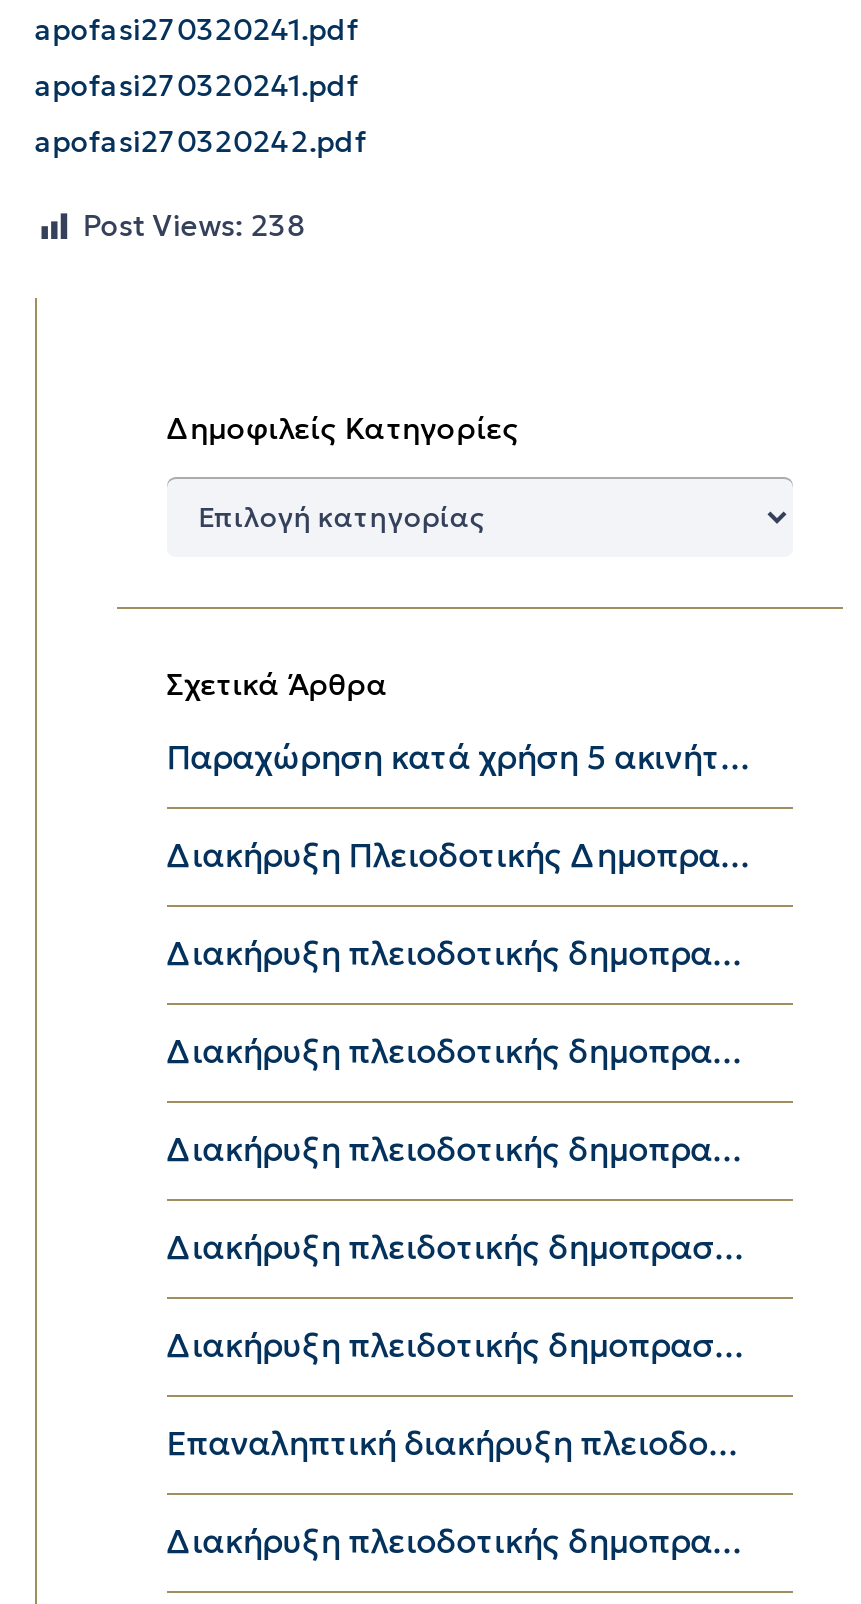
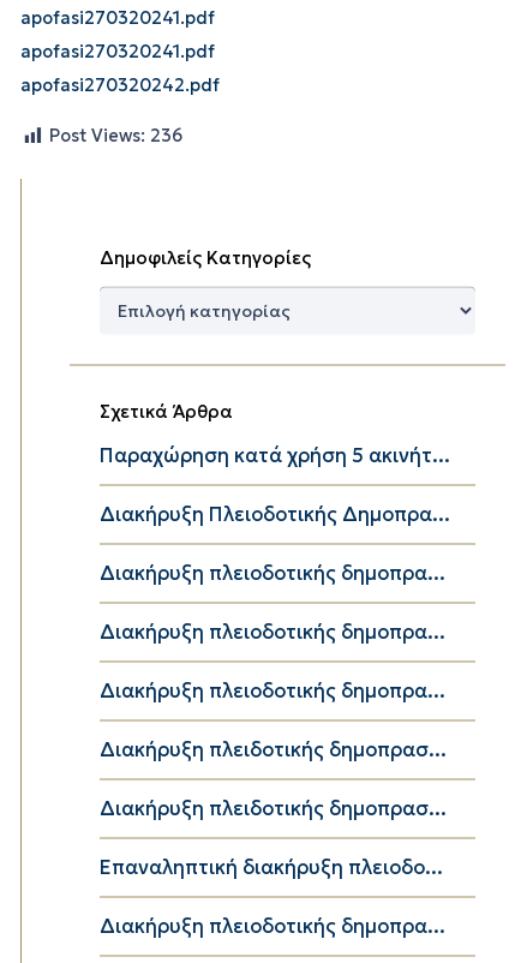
[83,208,305,244] Post Views: 238 -> [49,125,182,146] Post Views: 236

